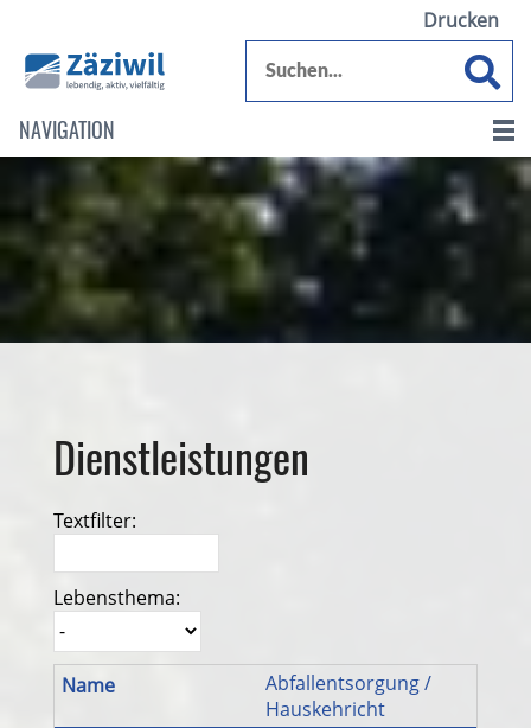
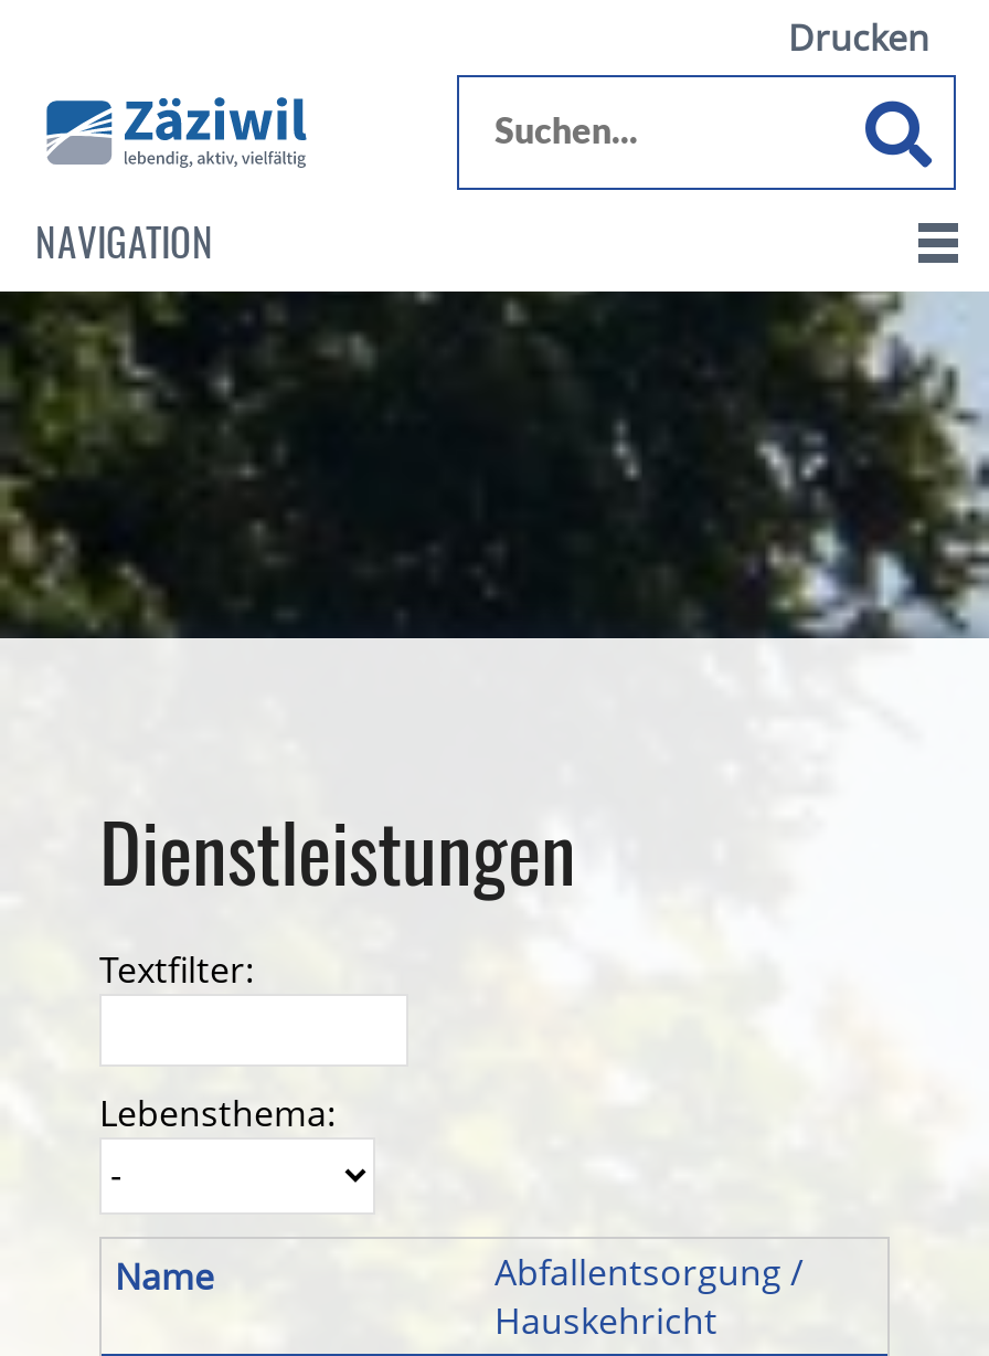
[4,155,527,344] [image] -> [7,289,982,638] [image]

